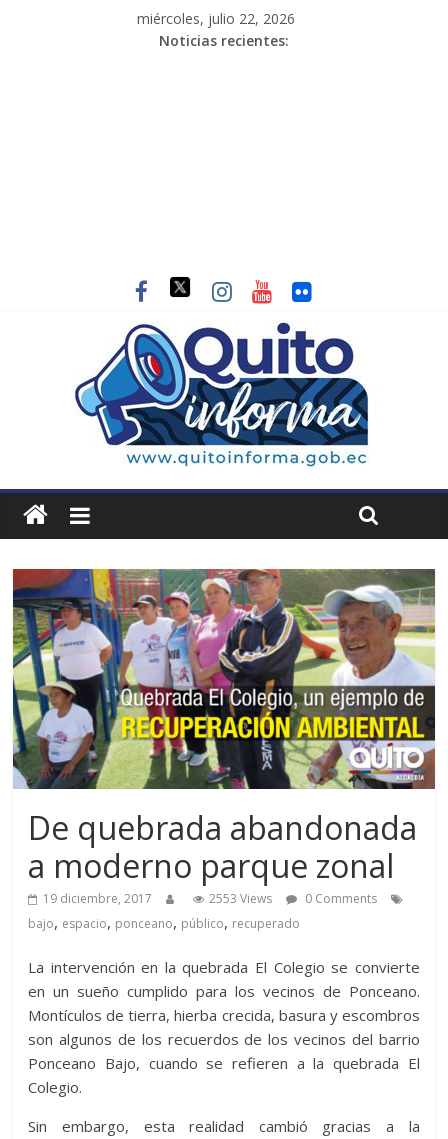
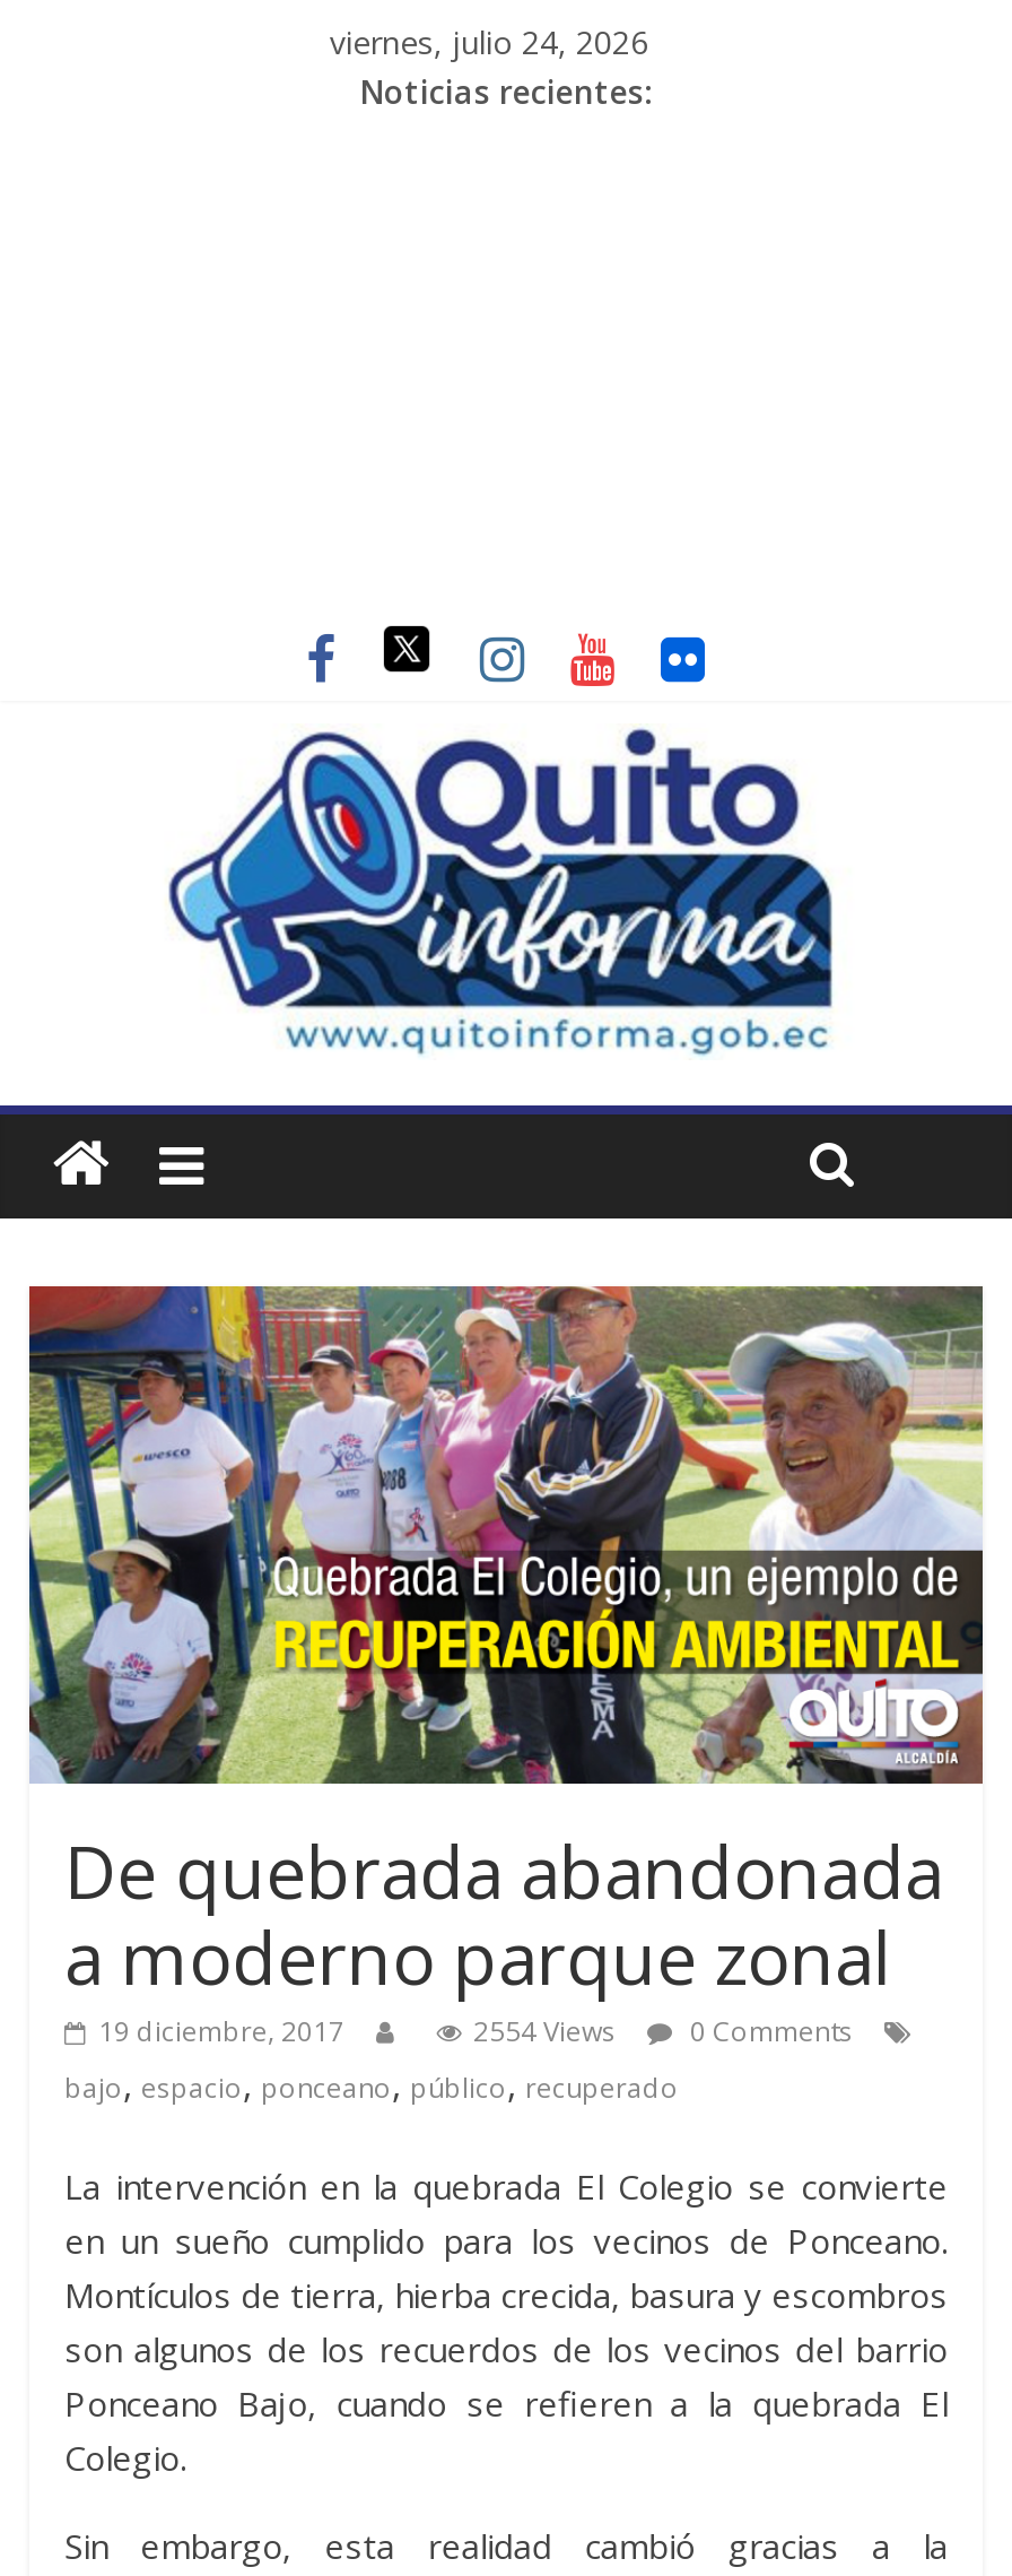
[137,9,295,28] miércoles, julio 22, 2026 -> [330,20,648,63] viernes, julio 24, 2026
[209,890,377,907] 2553 Views 0 Comments -> [473,2012,853,2050] 2554 Views 0 Comments

